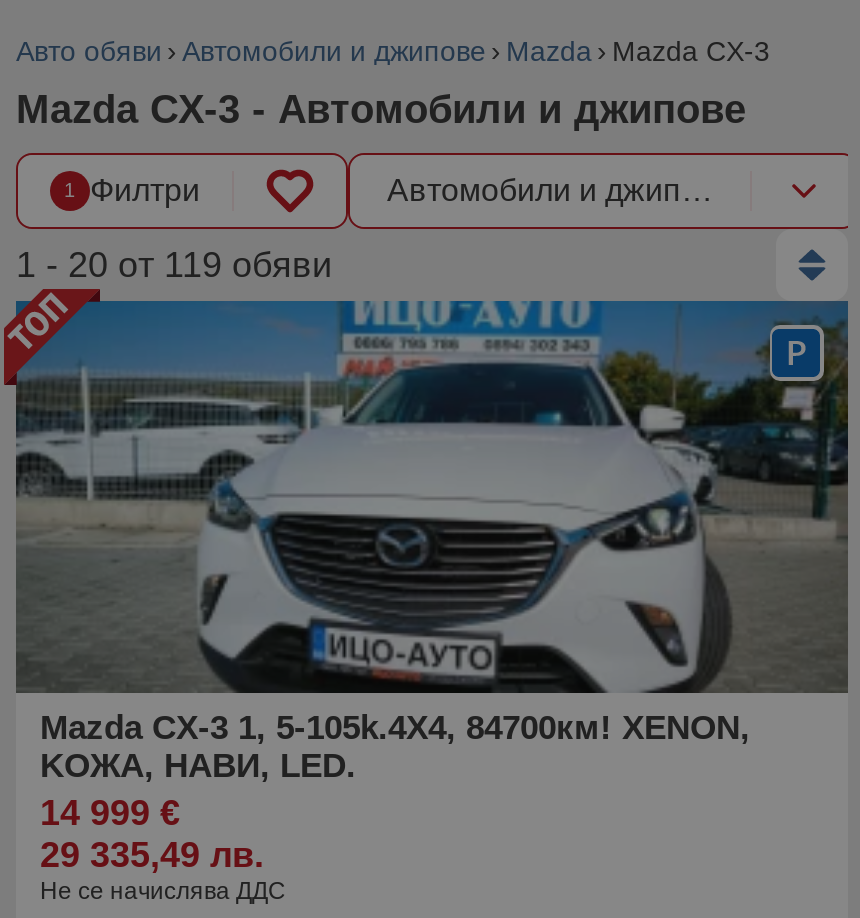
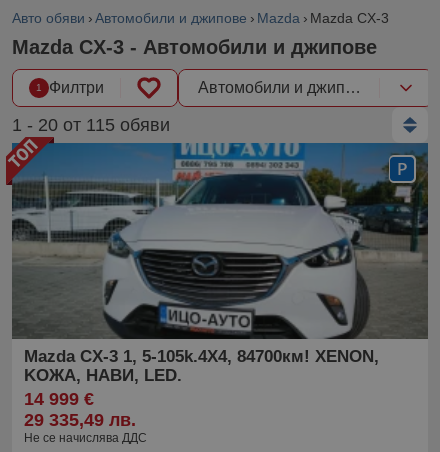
[16,245,332,285] 1 - 20 от 119 обяви -> [12,115,170,135] 1 - 20 от 115 обяви

